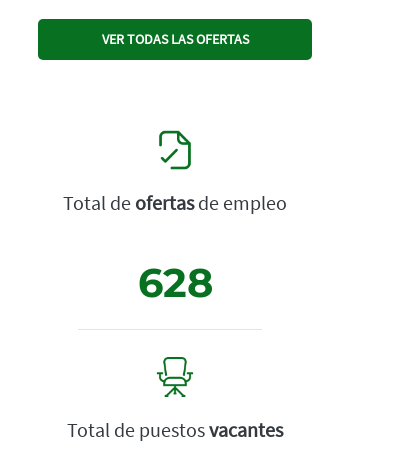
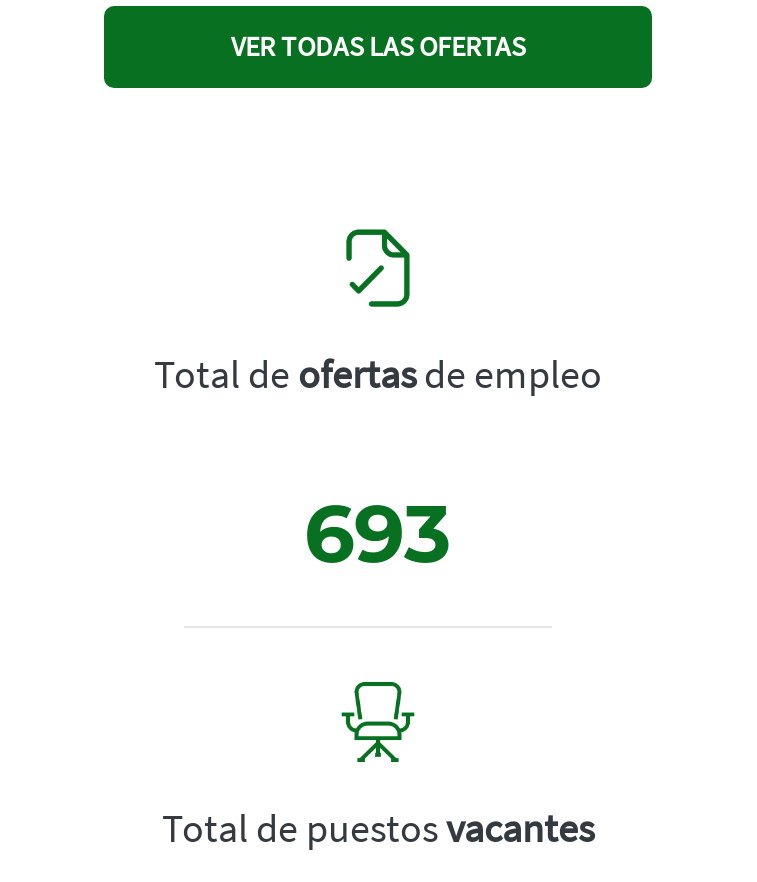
[137,258,212,307] 628 -> [304,485,452,583] 693

